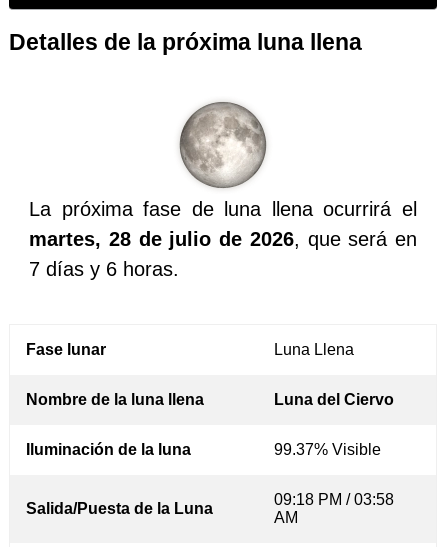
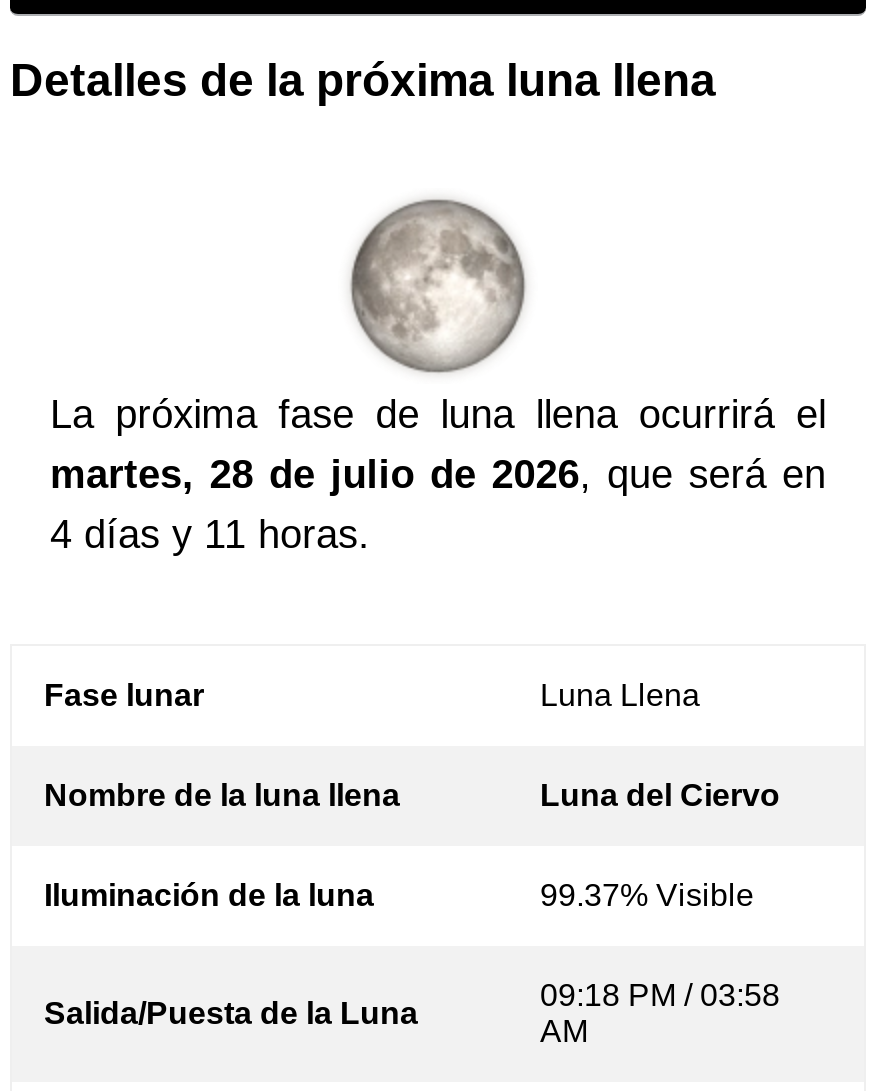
[29,258,179,280] 7 días y 6 horas. -> [50,513,370,557] 4 días y 11 horas.

